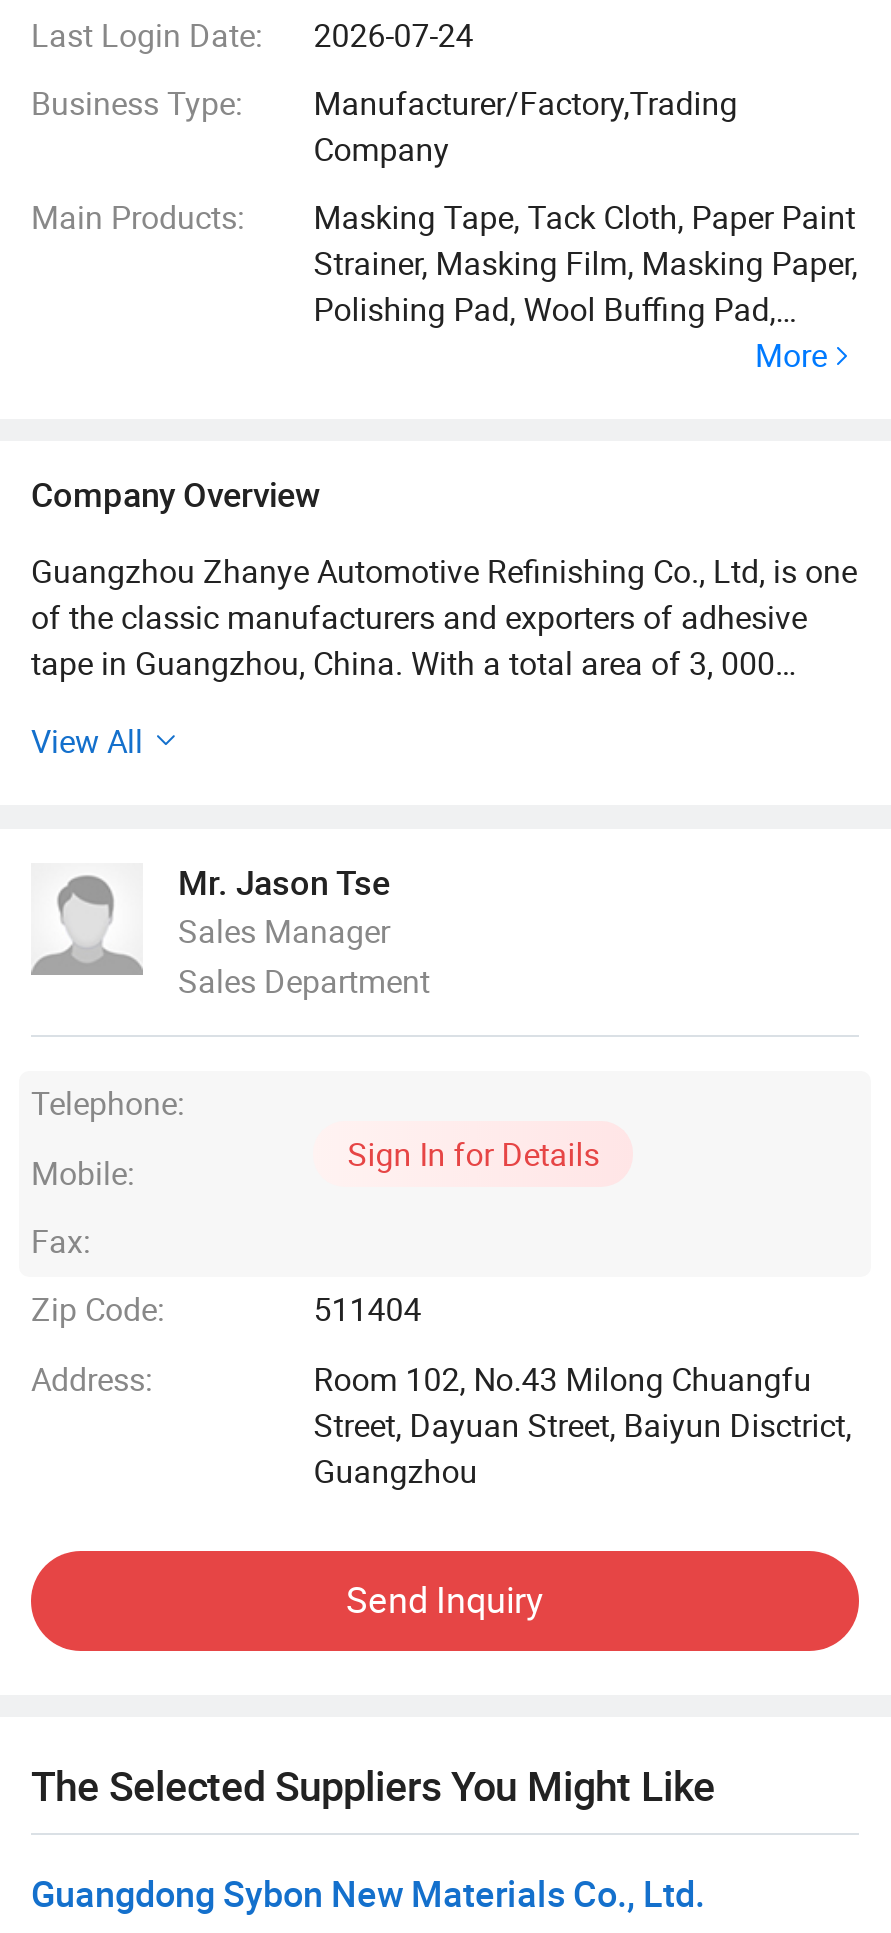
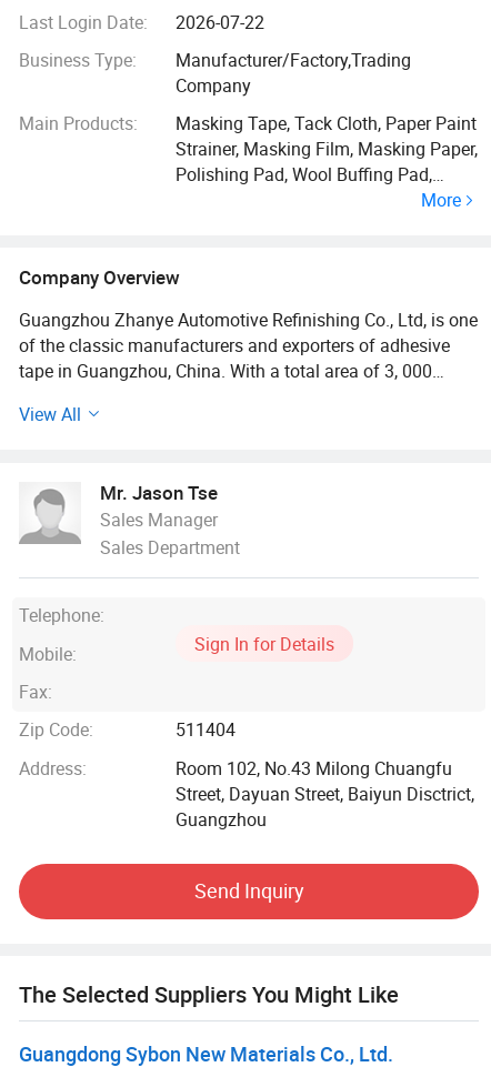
[31,13,474,57] Last Login Date: 2026-07-24 -> [19,10,265,34] Last Login Date: 2026-07-22

